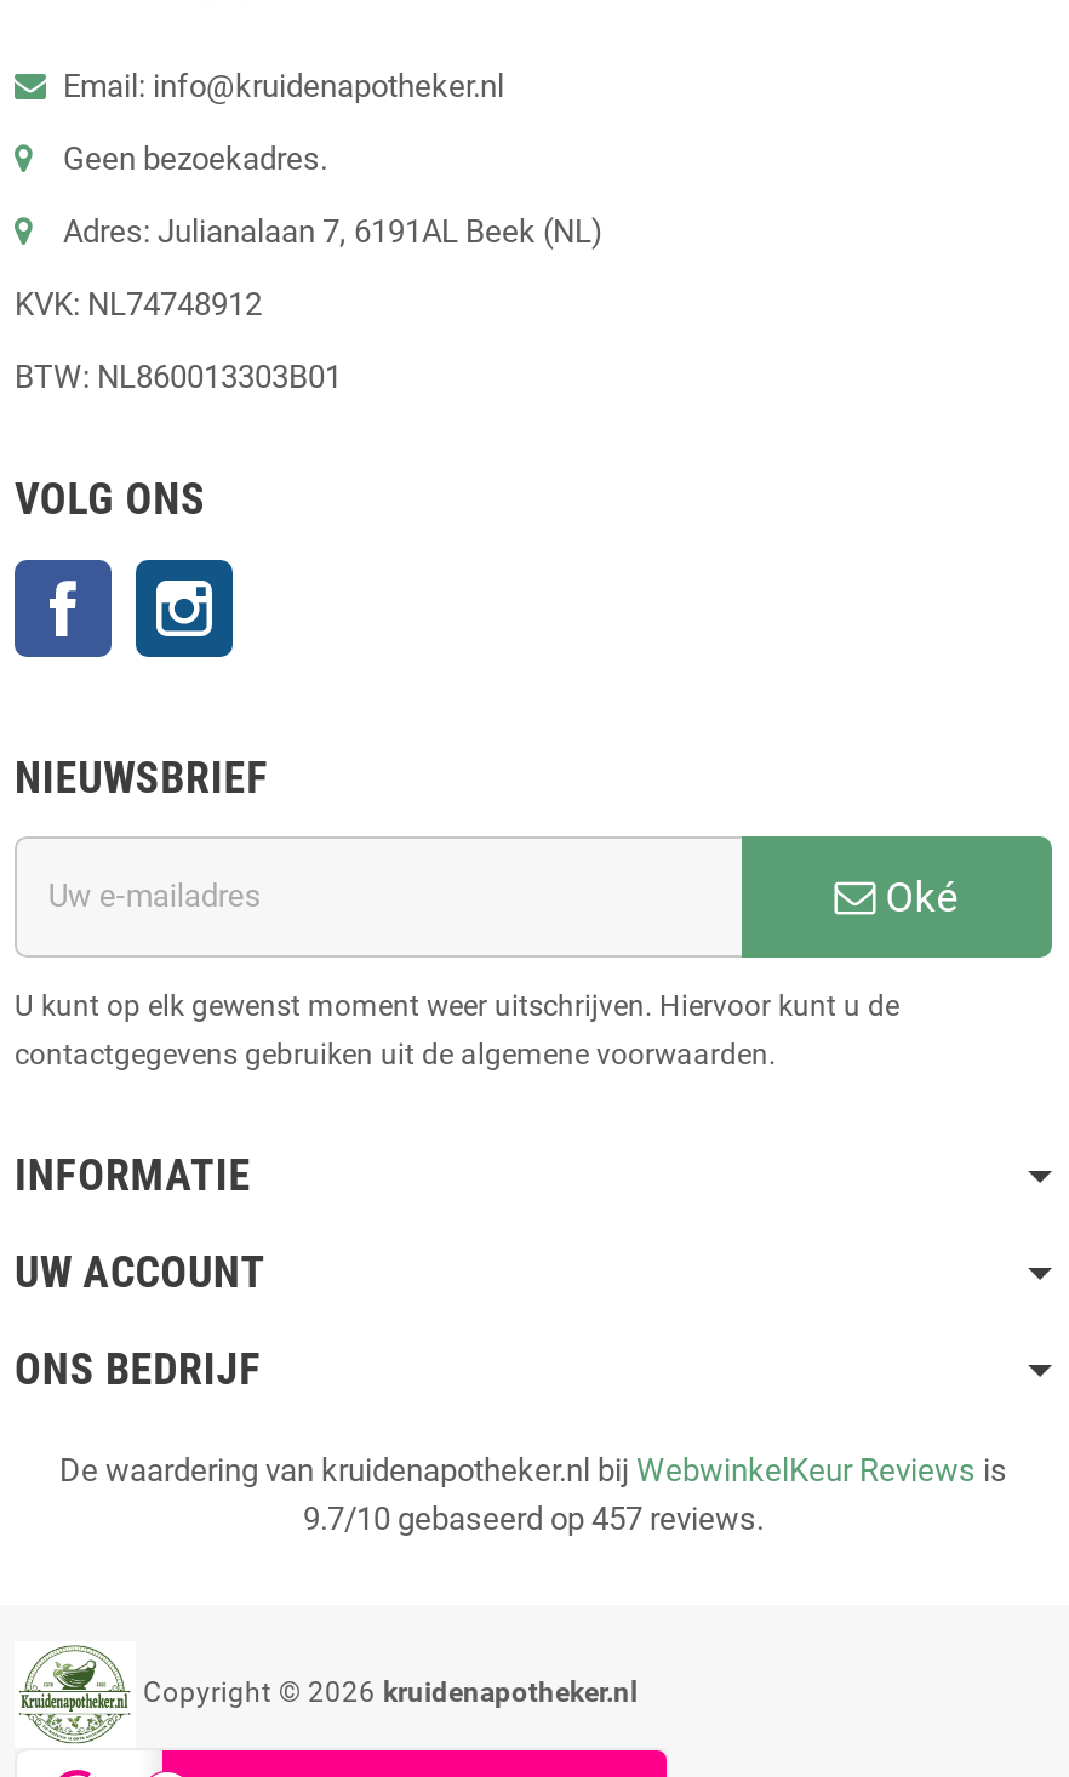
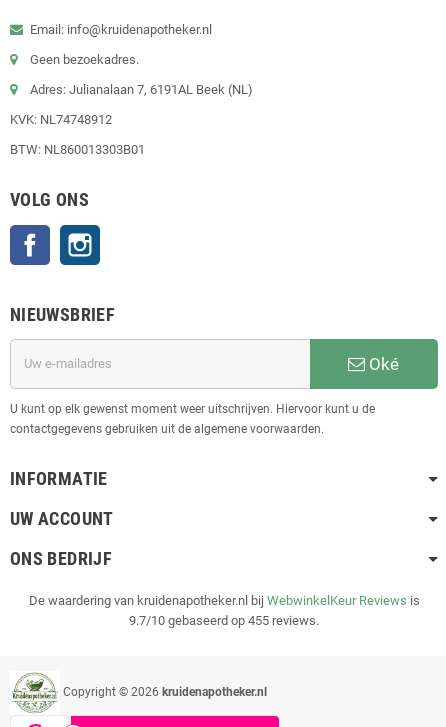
[303,1500,764,1537] 9.7/10 gebaseerd op 457 reviews. -> [129,613,319,628] 9.7/10 gebaseerd op 455 reviews.

